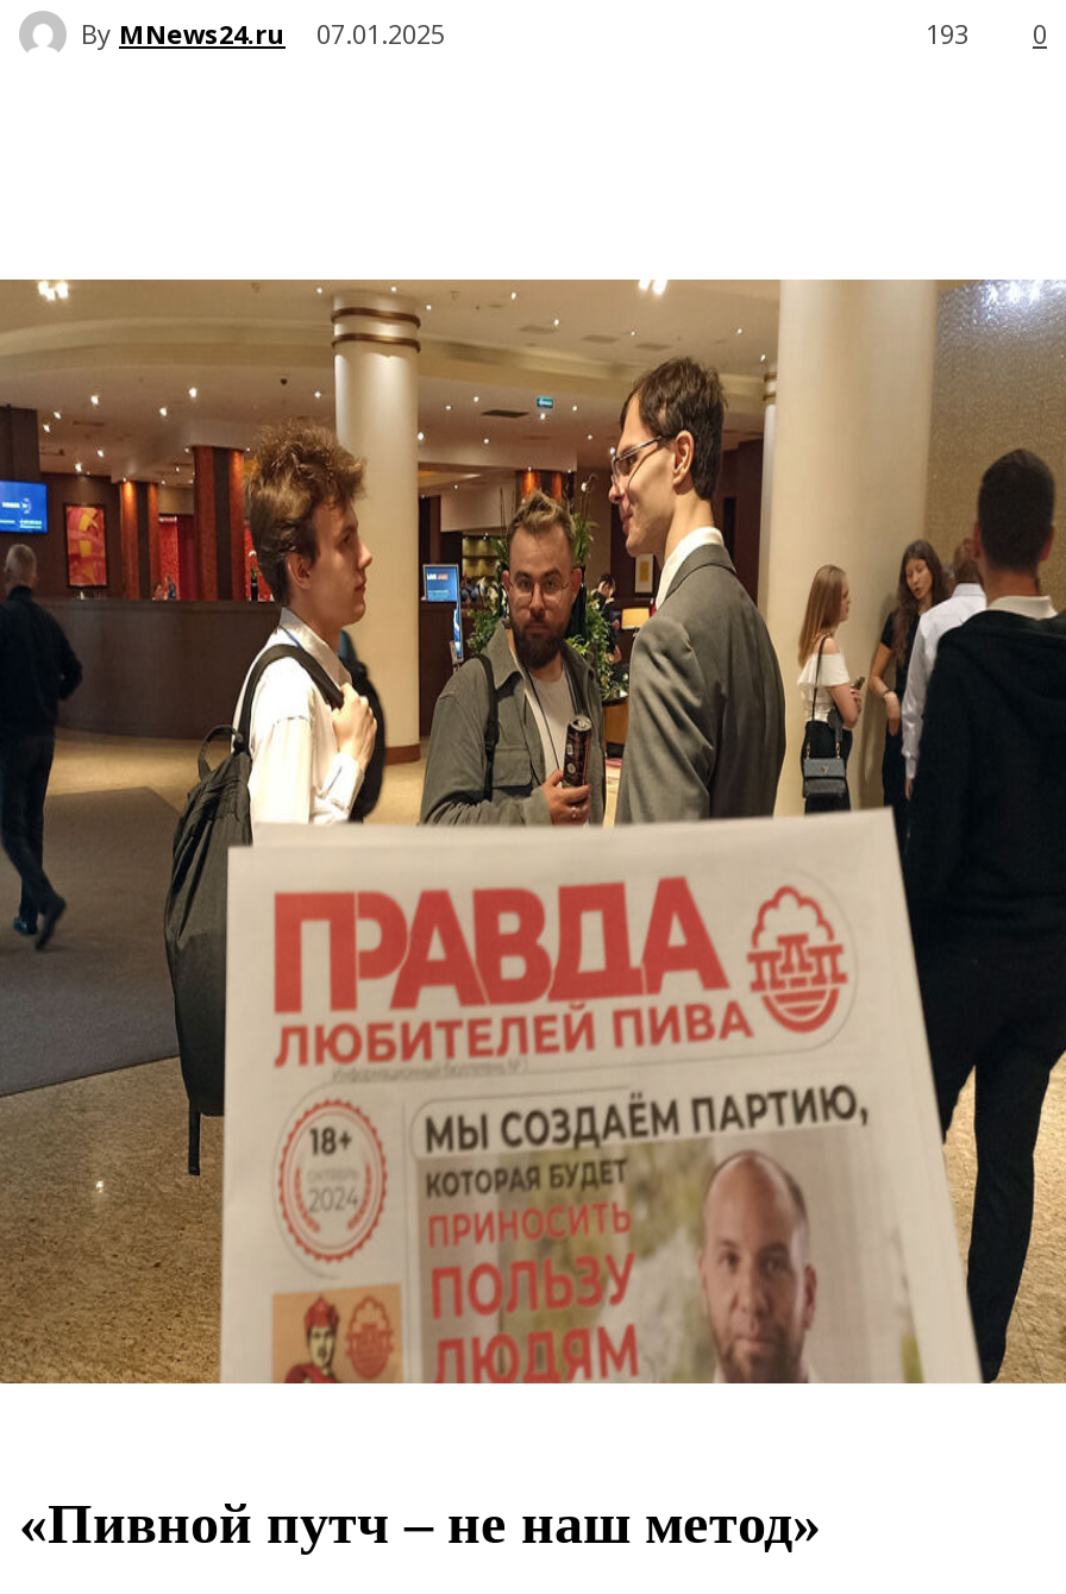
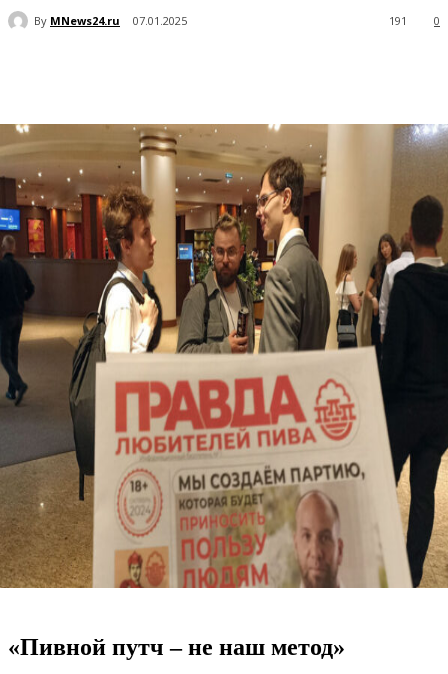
[926,16,1047,51] 193 0 -> [389,13,440,28] 191 0

